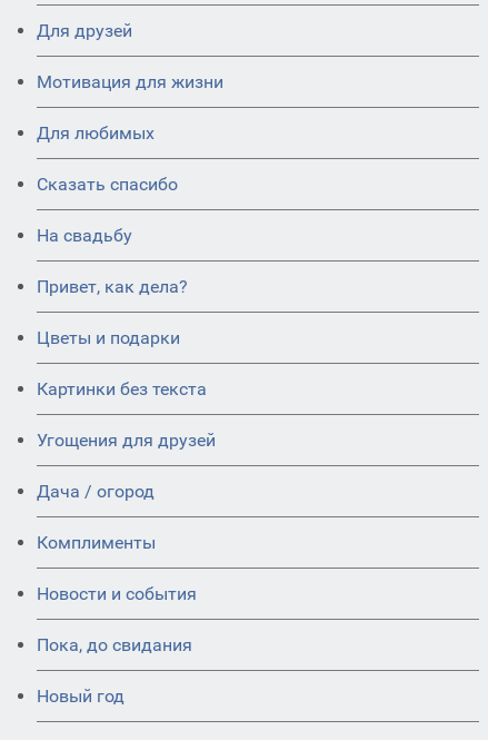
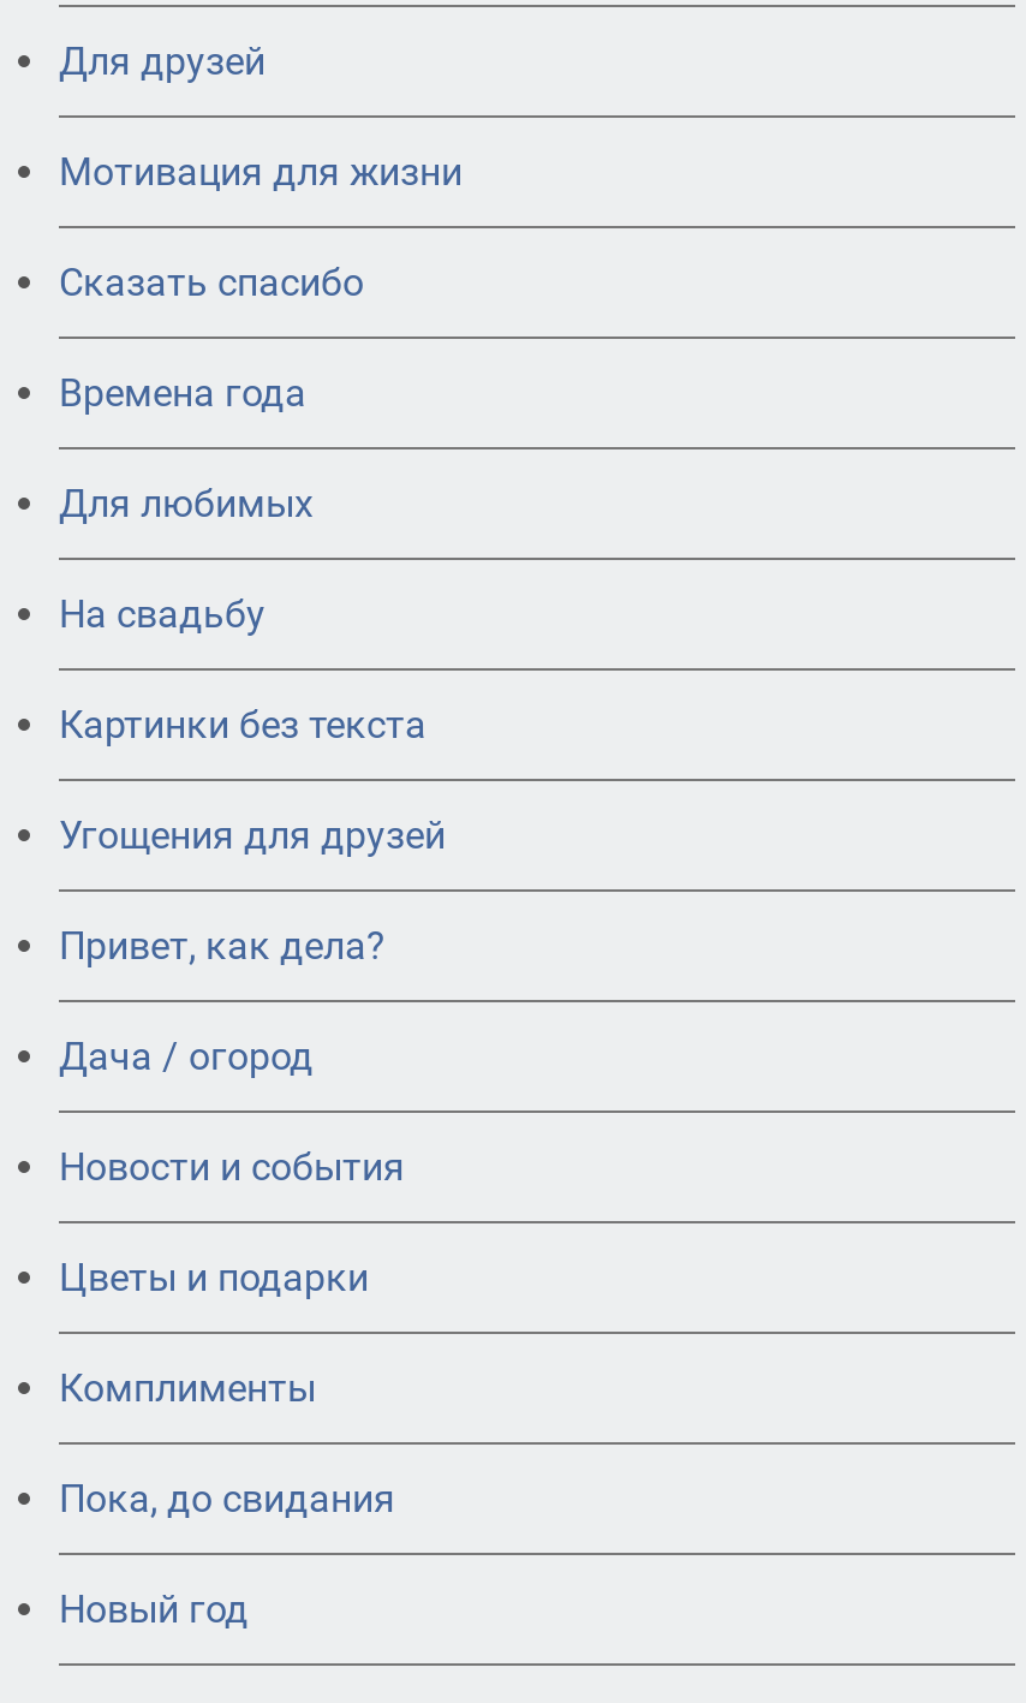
none -> [59,371,306,416] Времена года
moved [37,123,155,144] -> [59,481,314,527]: Для любимых
moved [37,174,178,195] -> [59,260,364,306]: Сказать спасибо
moved [37,276,188,297] -> [59,923,386,969]: Привет, как дела?
moved [37,327,180,349] -> [59,1255,369,1301]: Цветы и подарки
moved [37,379,216,451] -> [59,702,446,859]: Картинки без текста | Угощения для друзей
moved [37,532,156,553] -> [59,1366,316,1411]: Комплименты
moved [37,583,197,604] -> [59,1145,405,1190]: Новости и события

